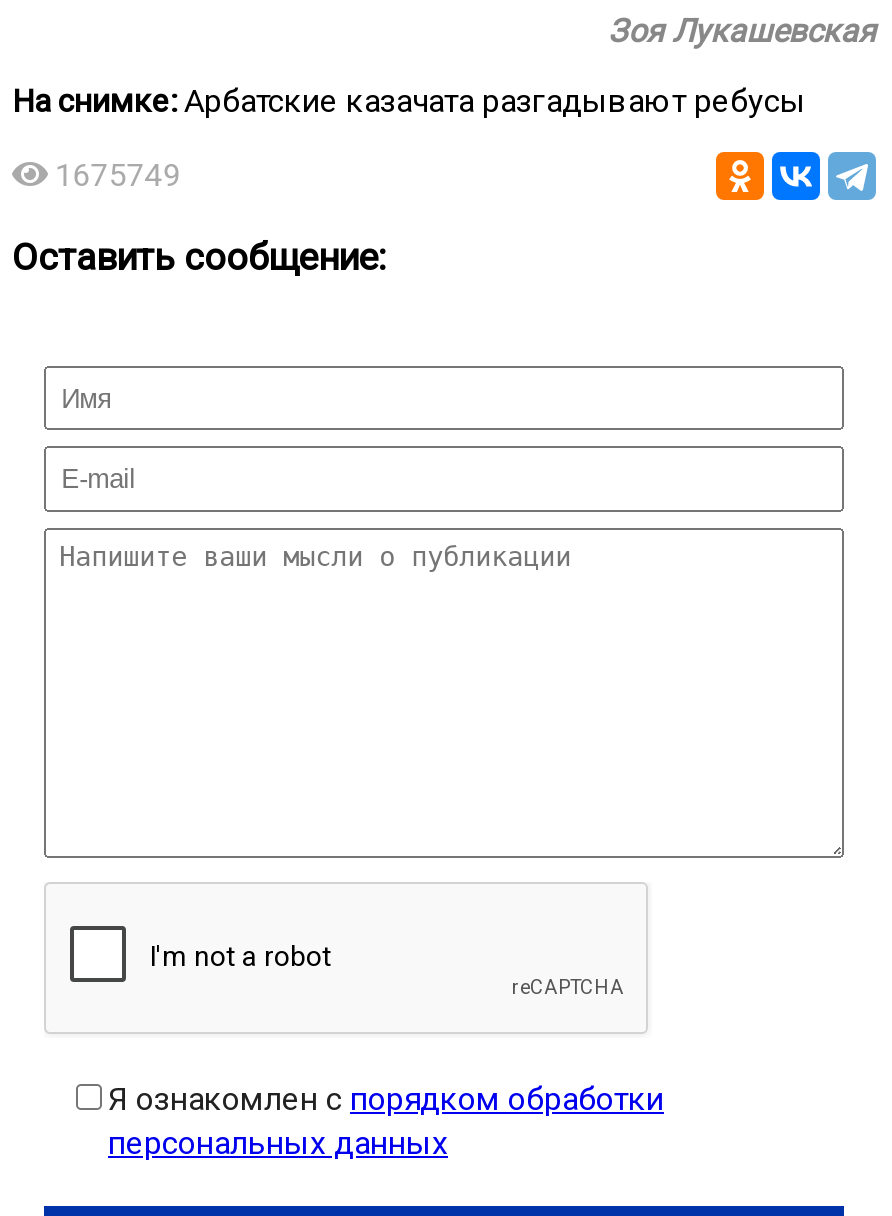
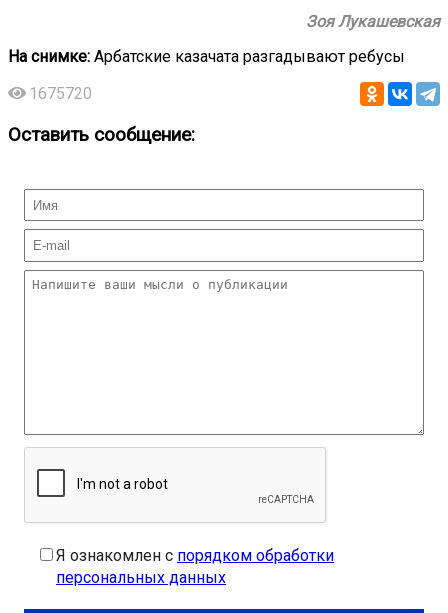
[54,156,180,194] 1675749 -> [29,84,92,103] 1675720

